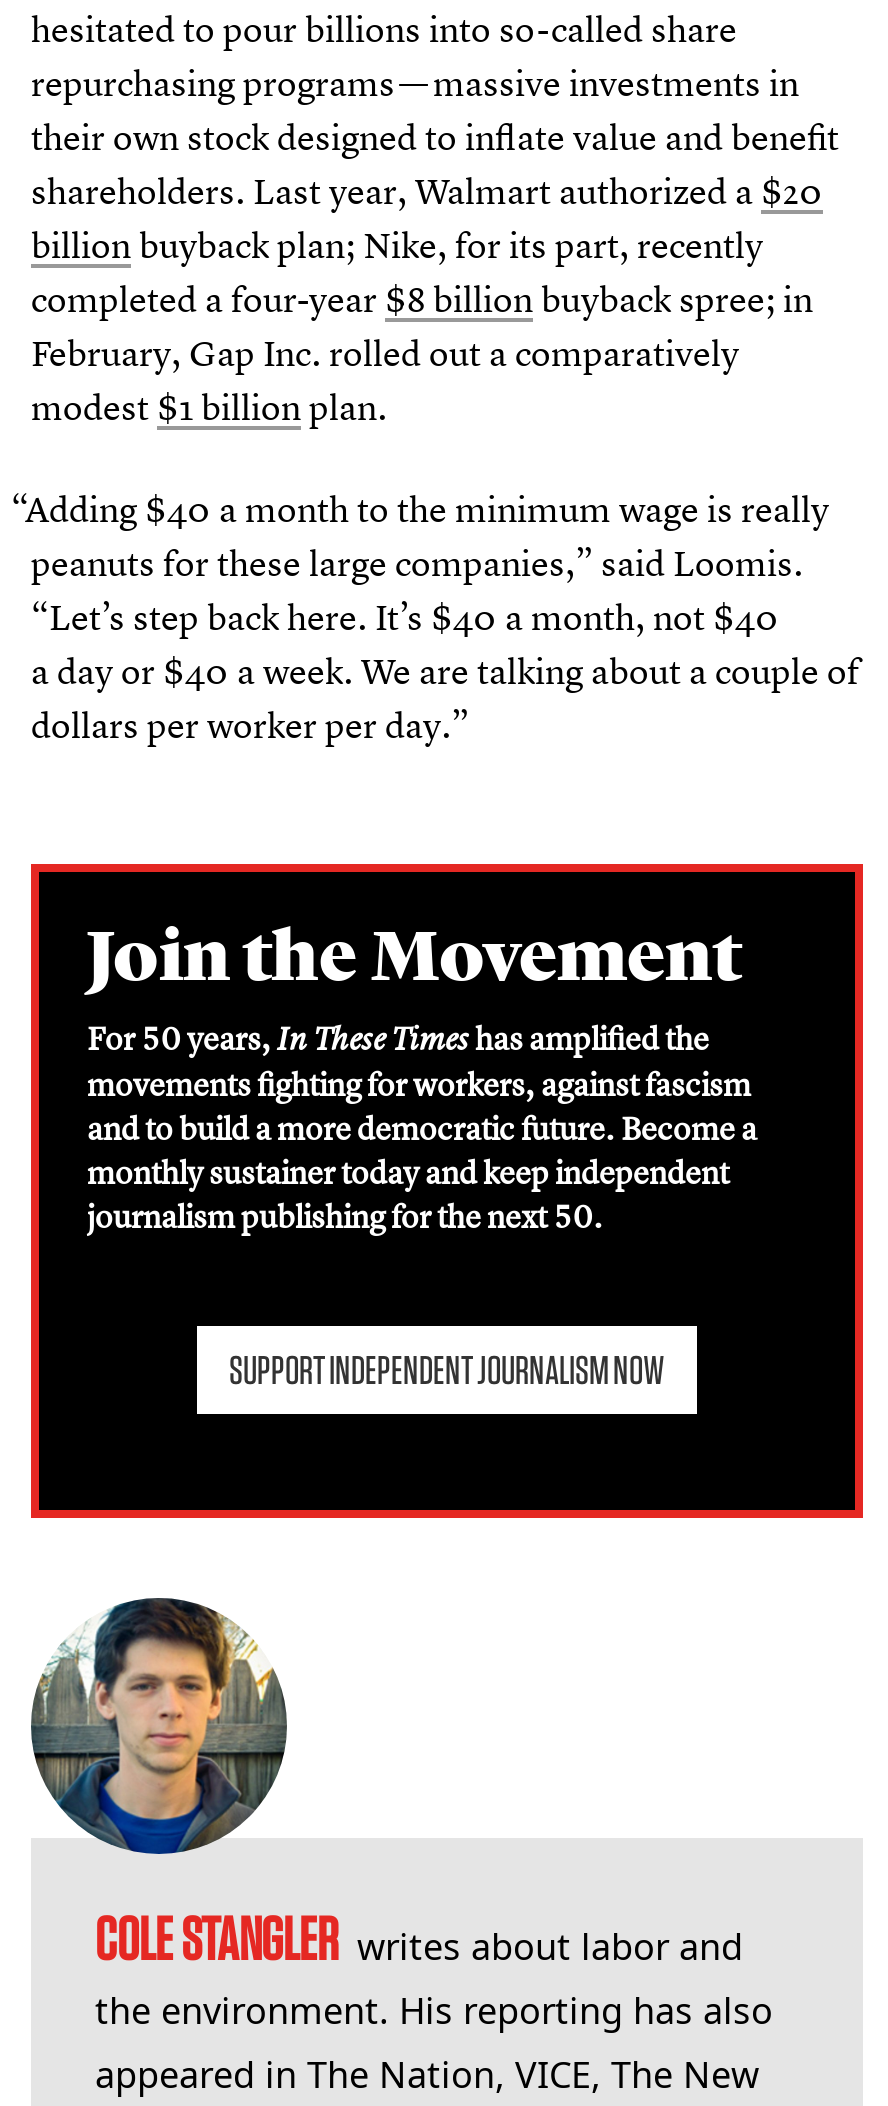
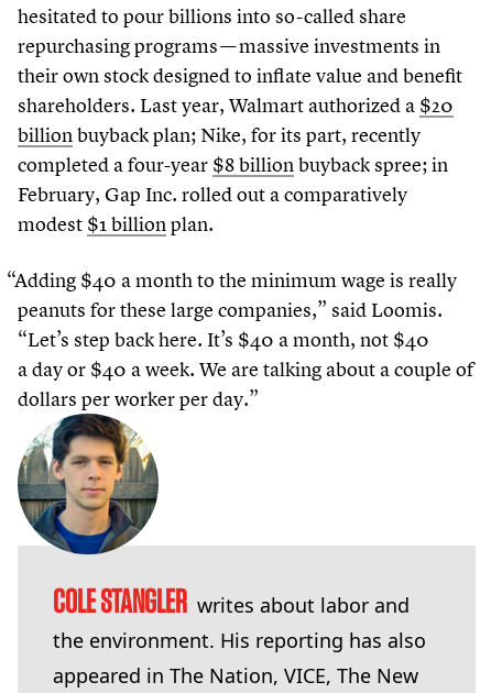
[29,862,865,1520] [image] | Join the Movement | For 50 years,In These Timeshas amplified the | movements fighting for workers, against fascism | and to build a more democratic future. Become a | monthly sustainer today and keep independent | journalism publishing for the next 50. | SUPPORT INDEPENDENT JOURNALISM NOW -> none

